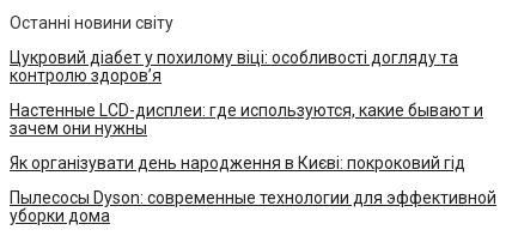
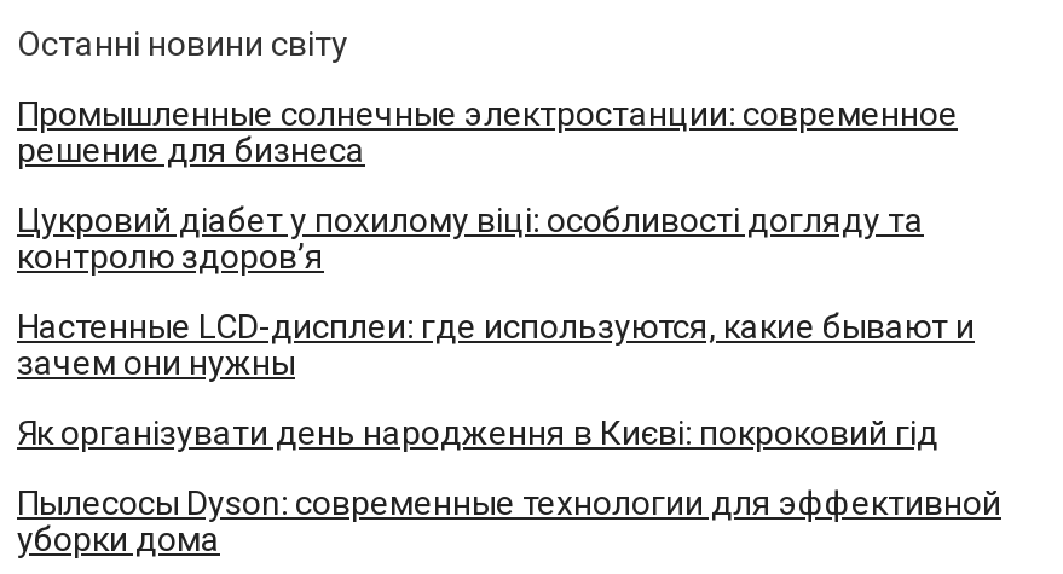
none -> [17,94,958,169] Промышленные солнечные электростанции: современное | решение для бизнеса

